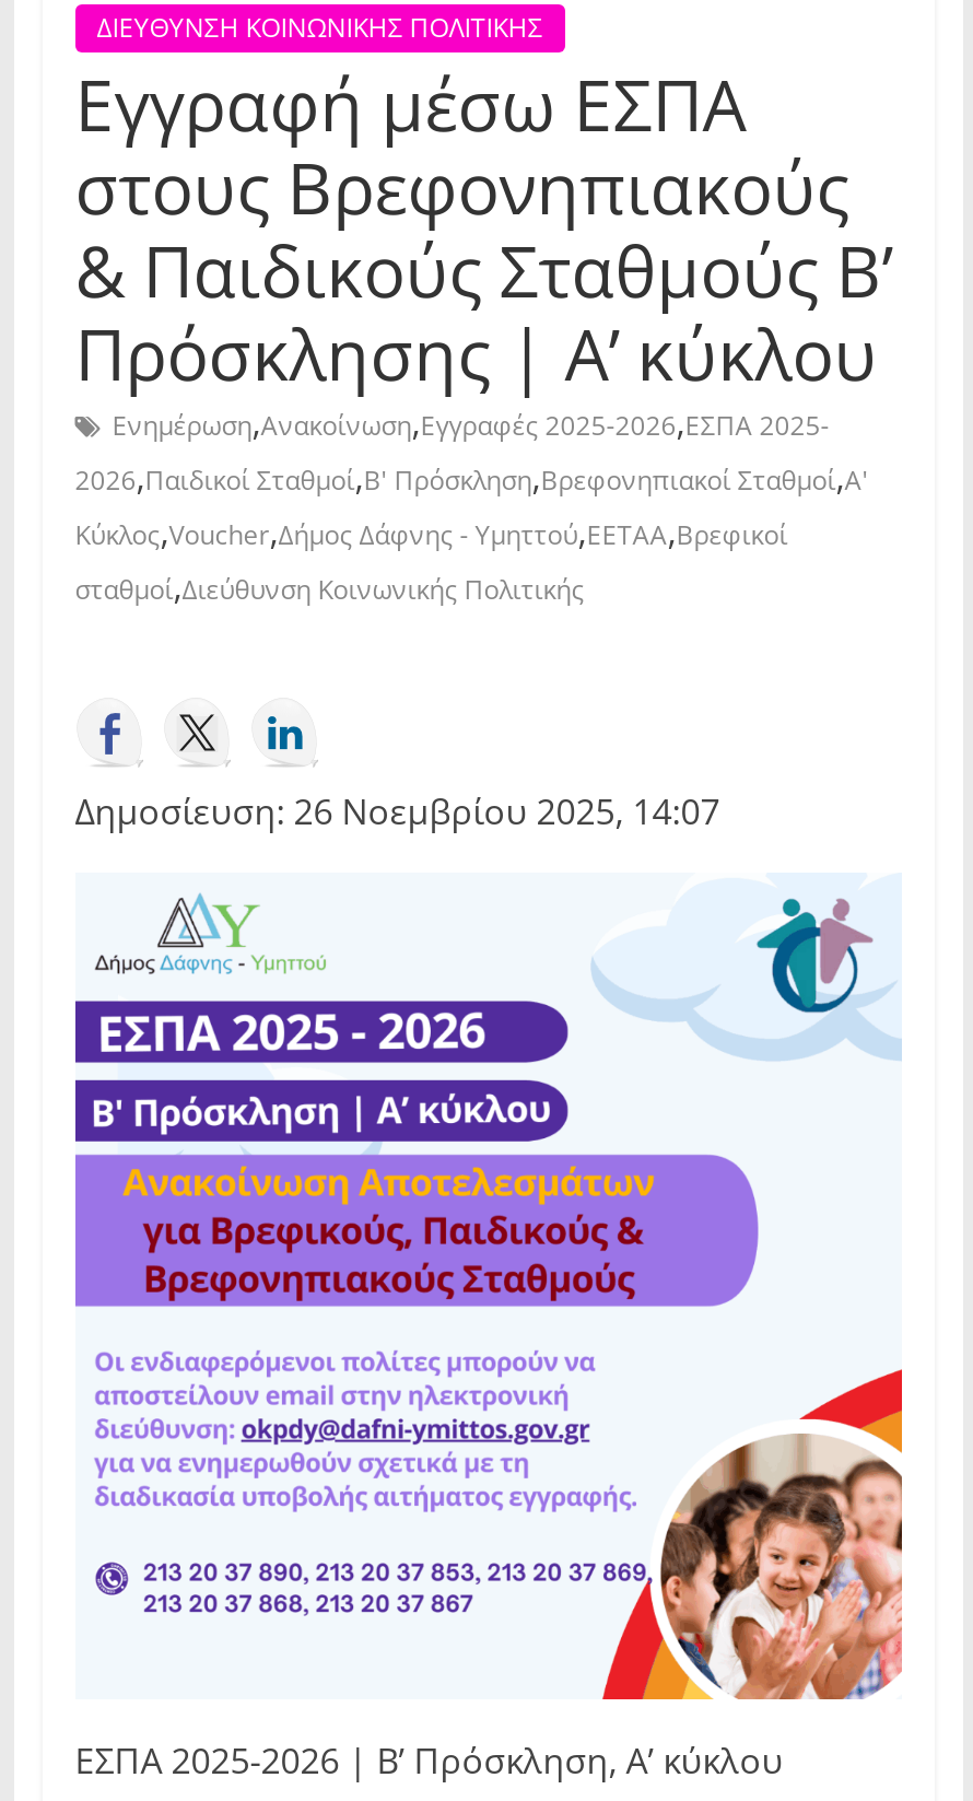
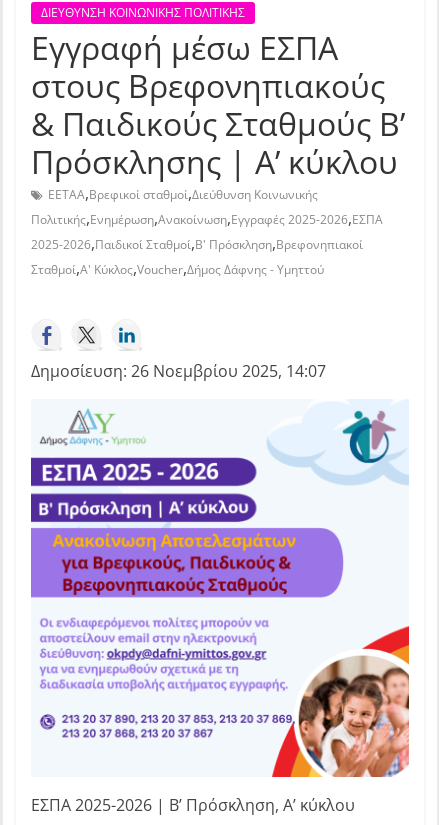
[75,398,869,611] Ενημέρωση,Ανακοίνωση,Εγγραφές 2025-2026,ΕΣΠΑ 2025- | 2026,Παιδικοί Σταθμοί,Β' Πρόσκληση,Βρεφονηπιακοί Σταθμοί,Α' | Κύκλος,Voucher,Δήμος Δάφνης - Υμηττού,ΕΕΤΑΑ,Βρεφικοί | σταθμοί,Διεύθυνση Κοινωνικής Πολιτικής -> [31,182,383,279] ΕΕΤΑΑ,Βρεφικοί σταθμοί,Διεύθυνση Κοινωνικής | Πολιτικής,Ενημέρωση,Ανακοίνωση,Εγγραφές 2025-2026,ΕΣΠΑ | 2025-2026,Παιδικοί Σταθμοί,Β' Πρόσκληση,Βρεφονηπιακοί | Σταθμοί,Α' Κύκλος,Voucher,Δήμος Δάφνης - Υμηττού

